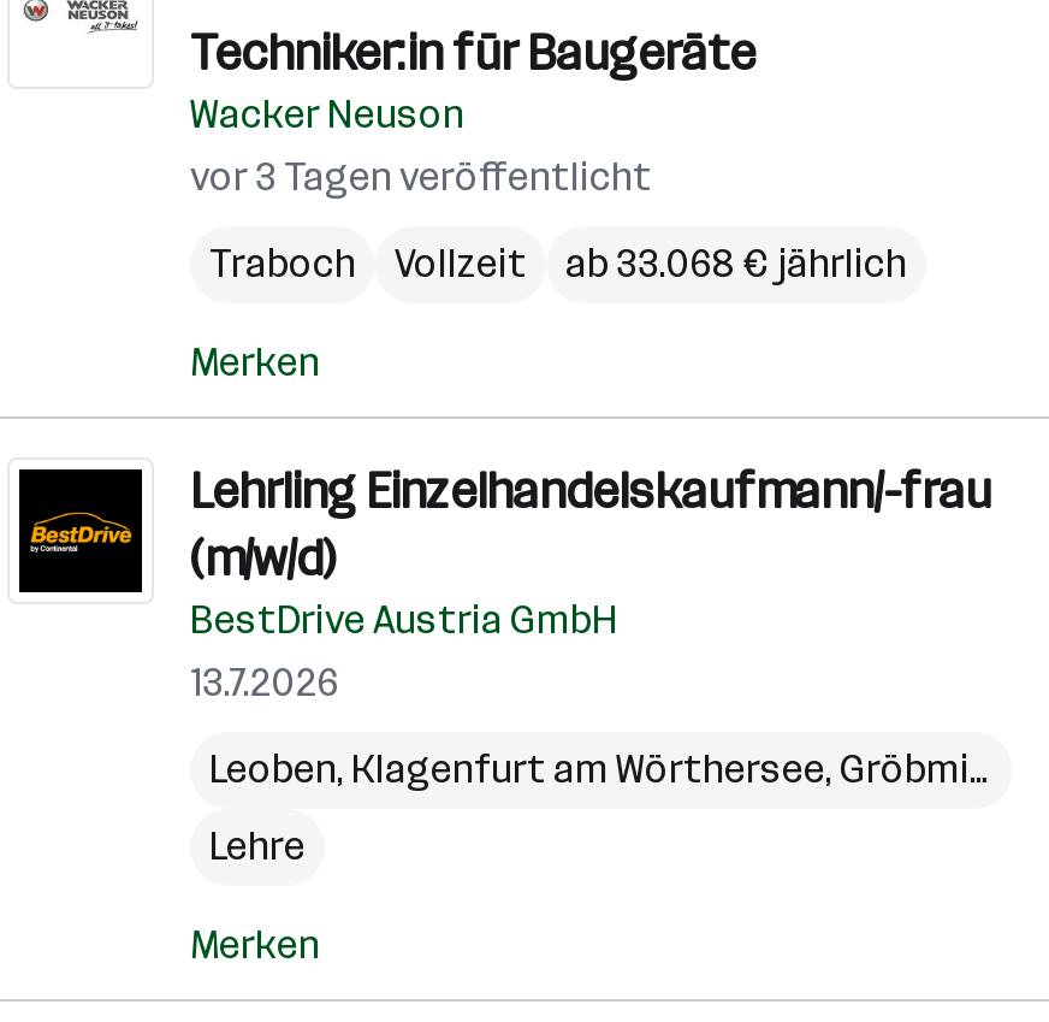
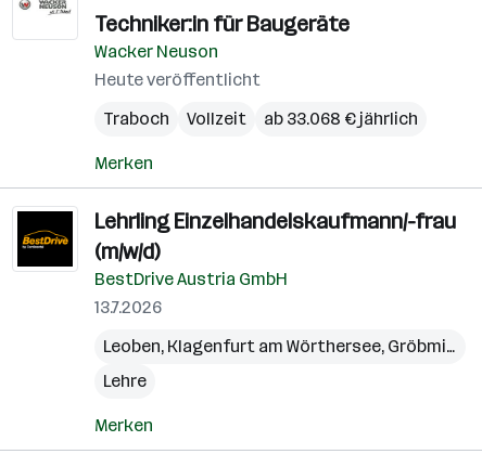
[190,154,652,200] vor 3 Tagen veröffentlicht -> [94,69,261,90] Heute veröffentlicht

